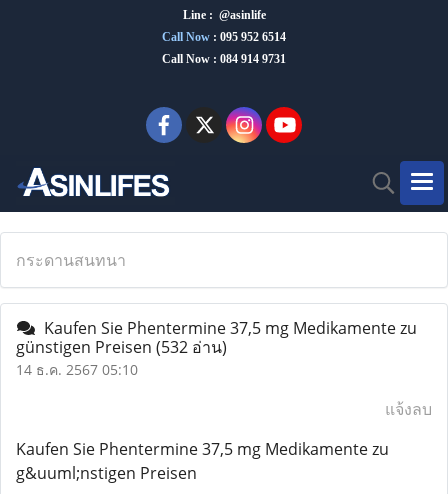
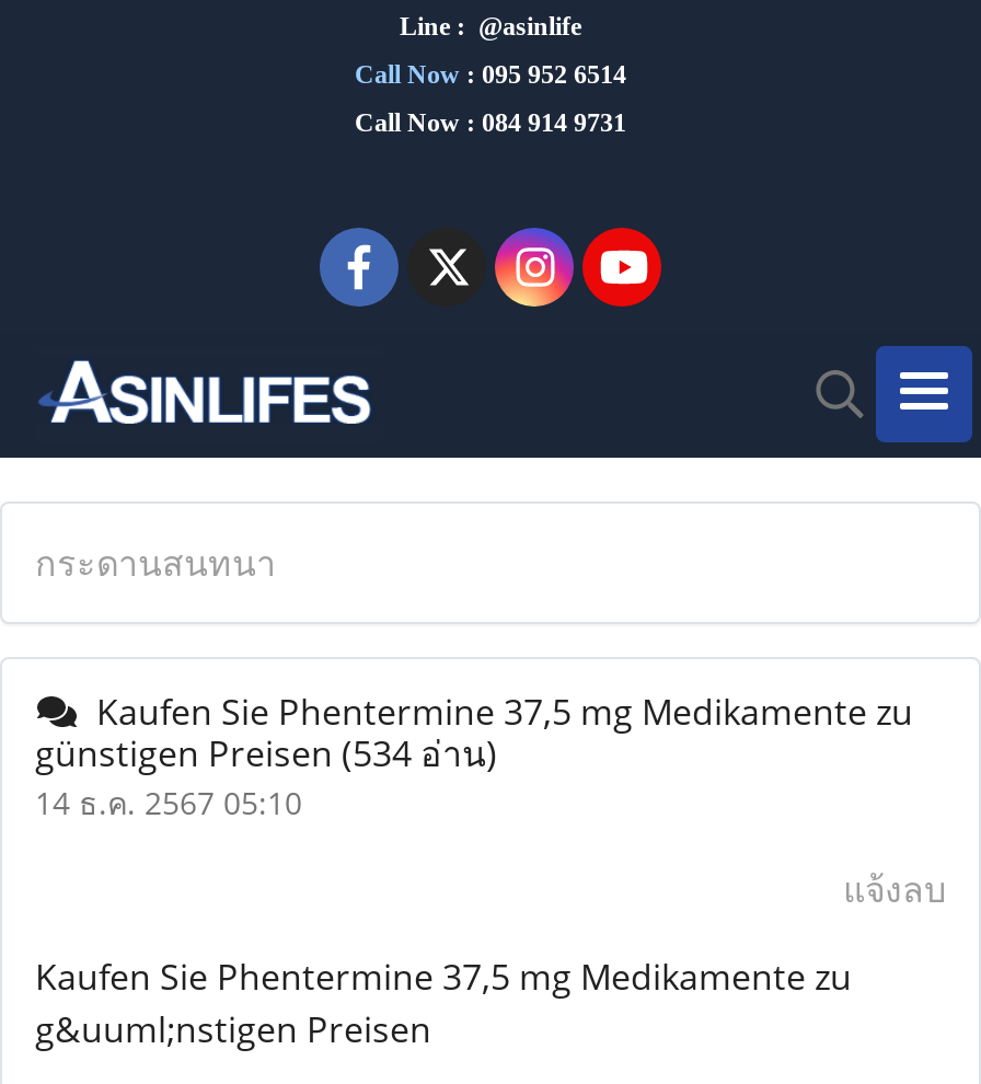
[16,336,227,358] günstigen Preisen (532 อ่าน) -> [35,729,497,777] günstigen Preisen (534 อ่าน)

